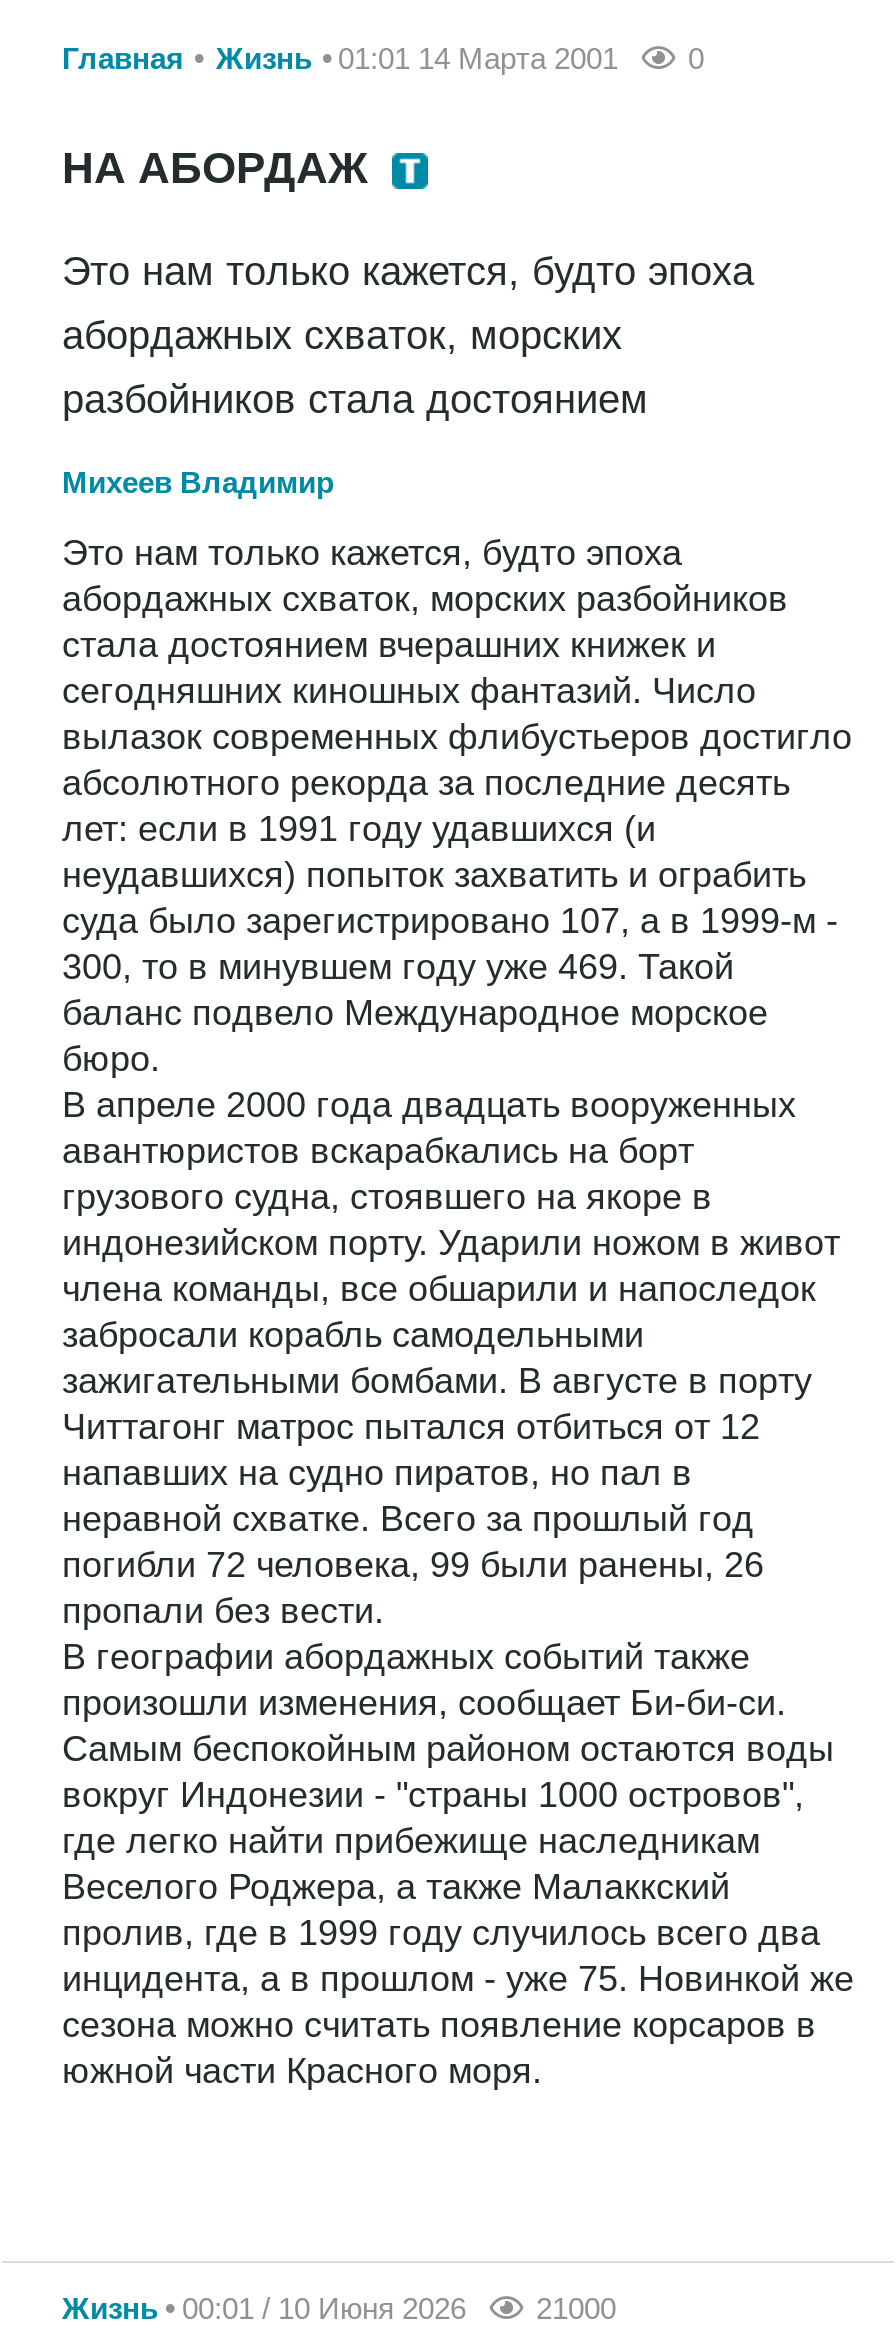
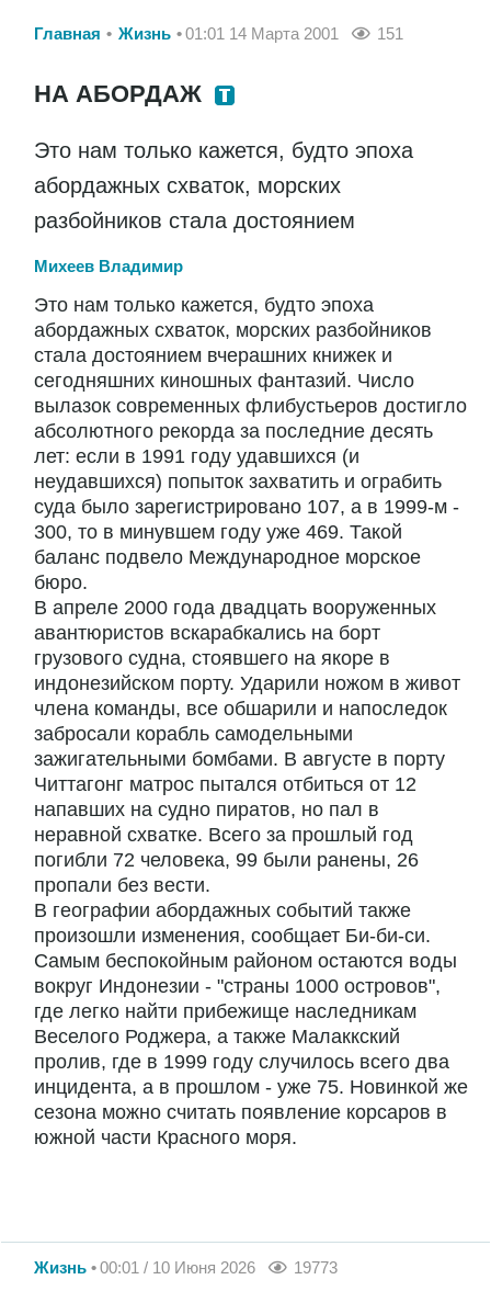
[688,41,704,75] 0 -> [377,24,403,43] 151
[536,2291,616,2325] 21000 -> [294,1258,338,1277] 19773

